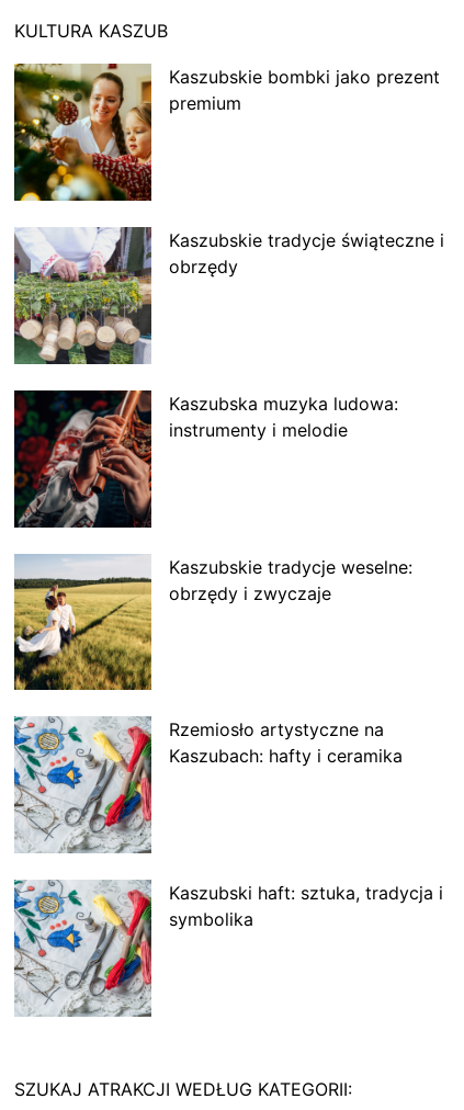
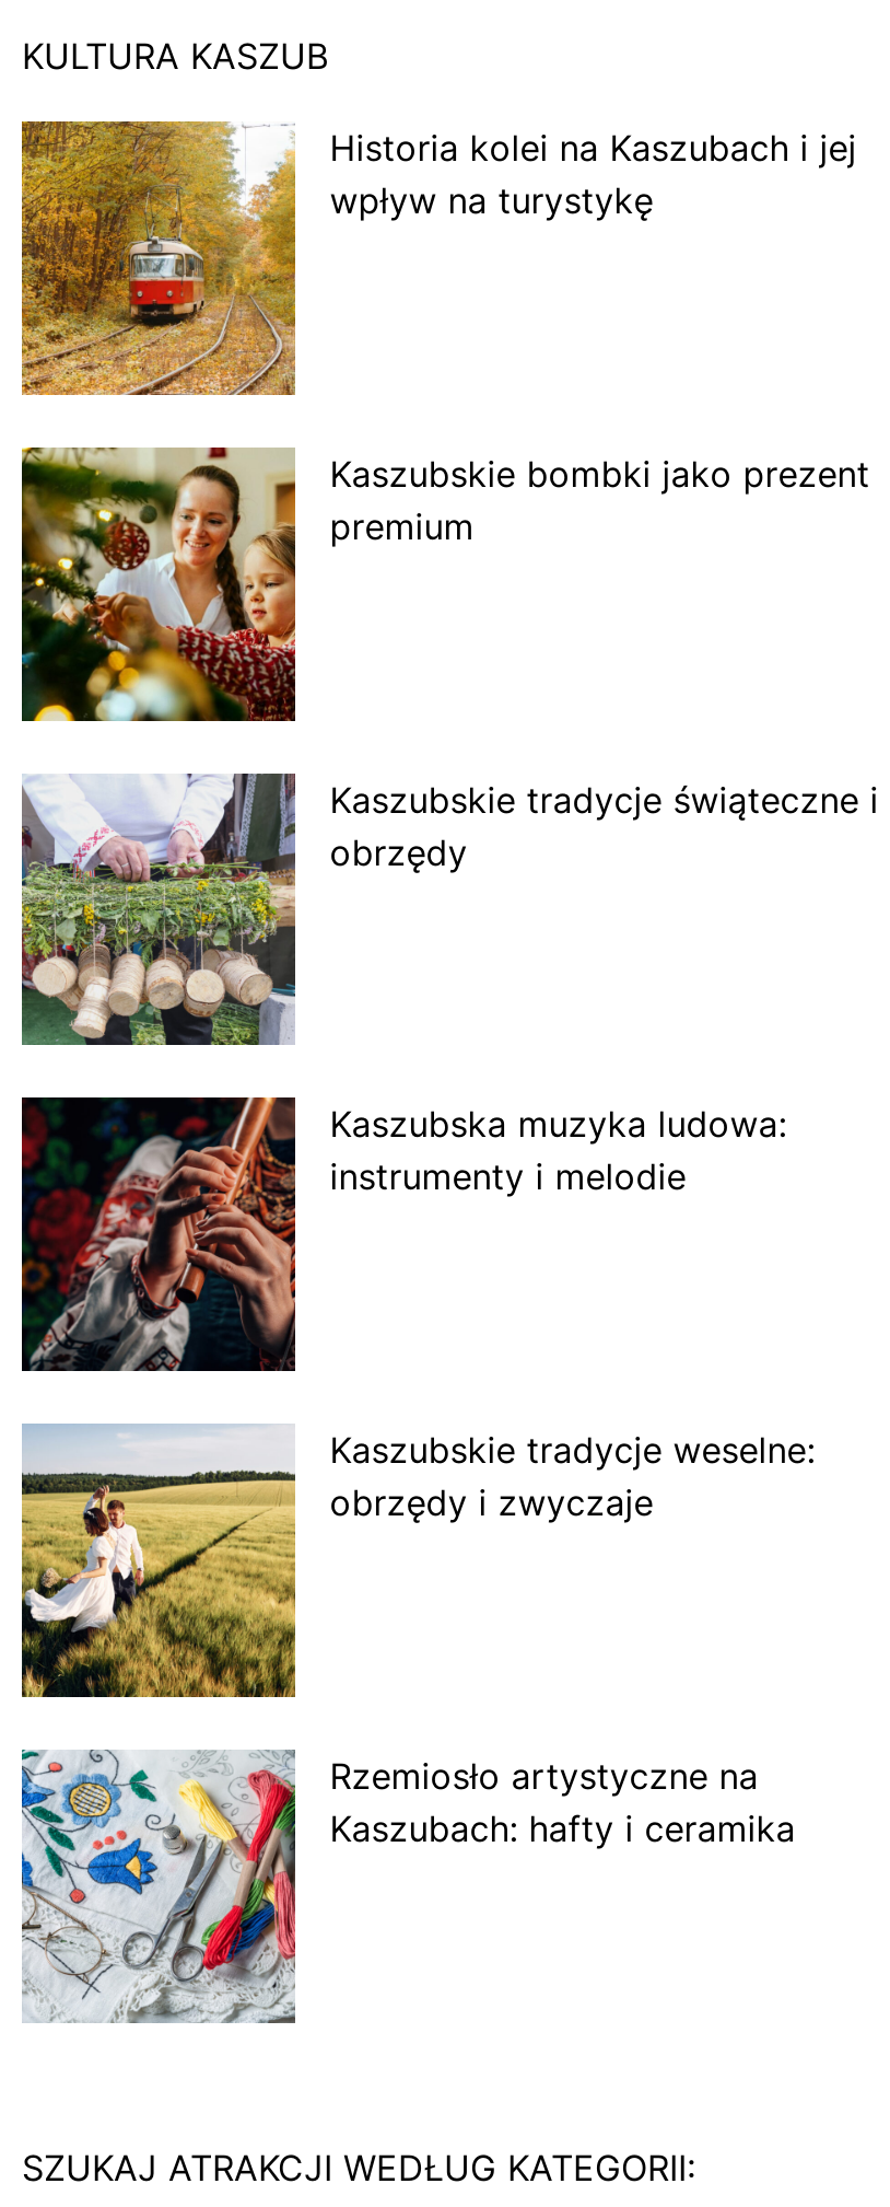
none -> [20,121,857,397] [image] | Historia kolei na Kaszubach i jej | wpływ na turystykę
moved [12,61,444,767] -> [17,443,879,1851]: [image] | Kaszubskie bombki jako prezent | premium | ... | Rzemiosło artystyczne na | Kaszubach: hafty i ceramika
moved [12,715,154,856] -> [17,1747,300,2028]: [image]
[169,882,443,930] Kaszubski haft: sztuka, tradycja i | symbolika -> none

